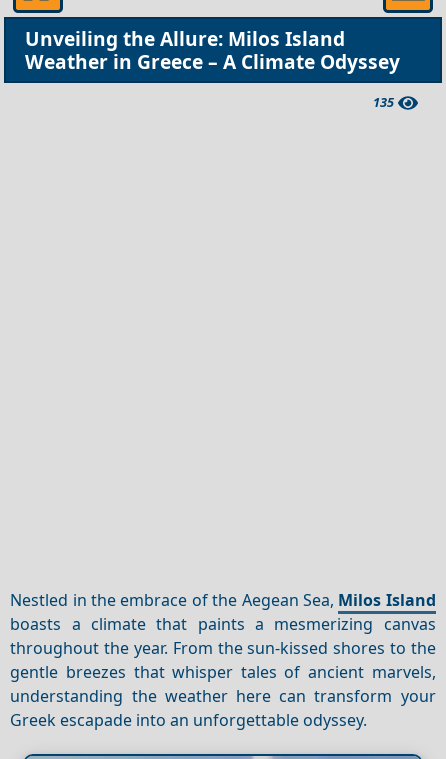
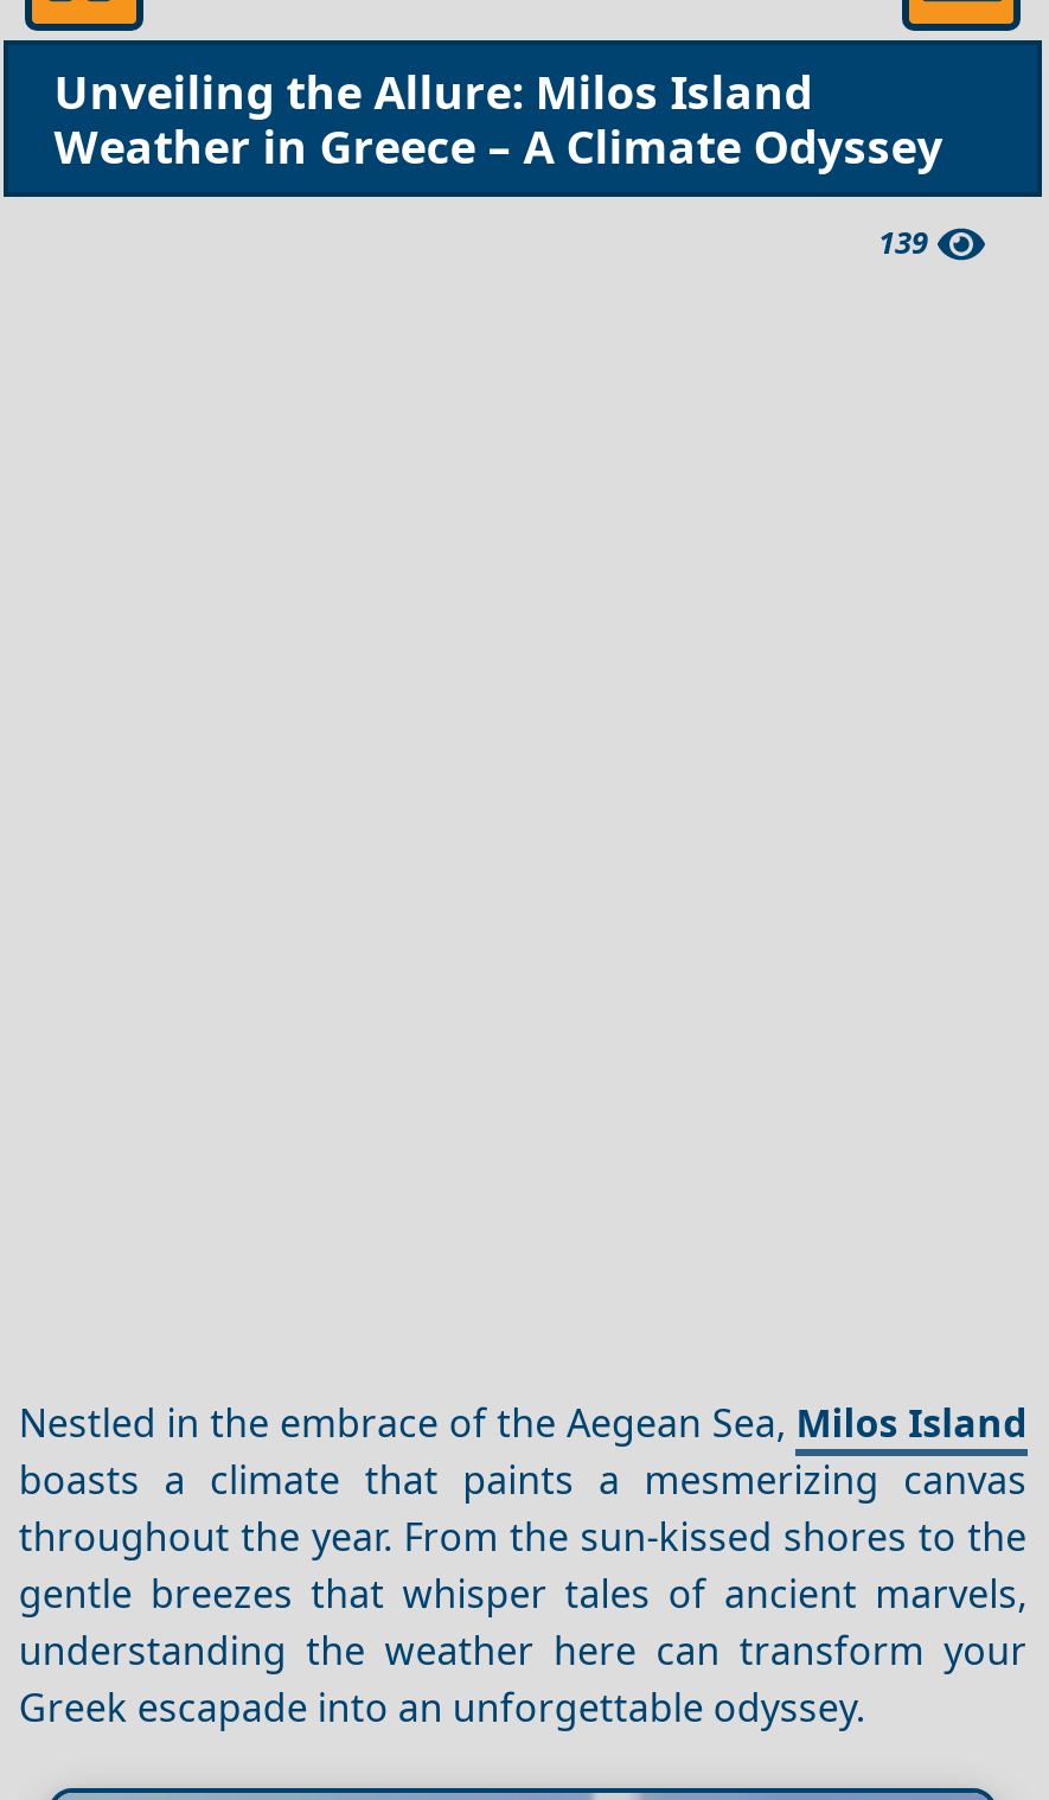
[373,93,394,111] 135 -> [878,221,928,263] 139

